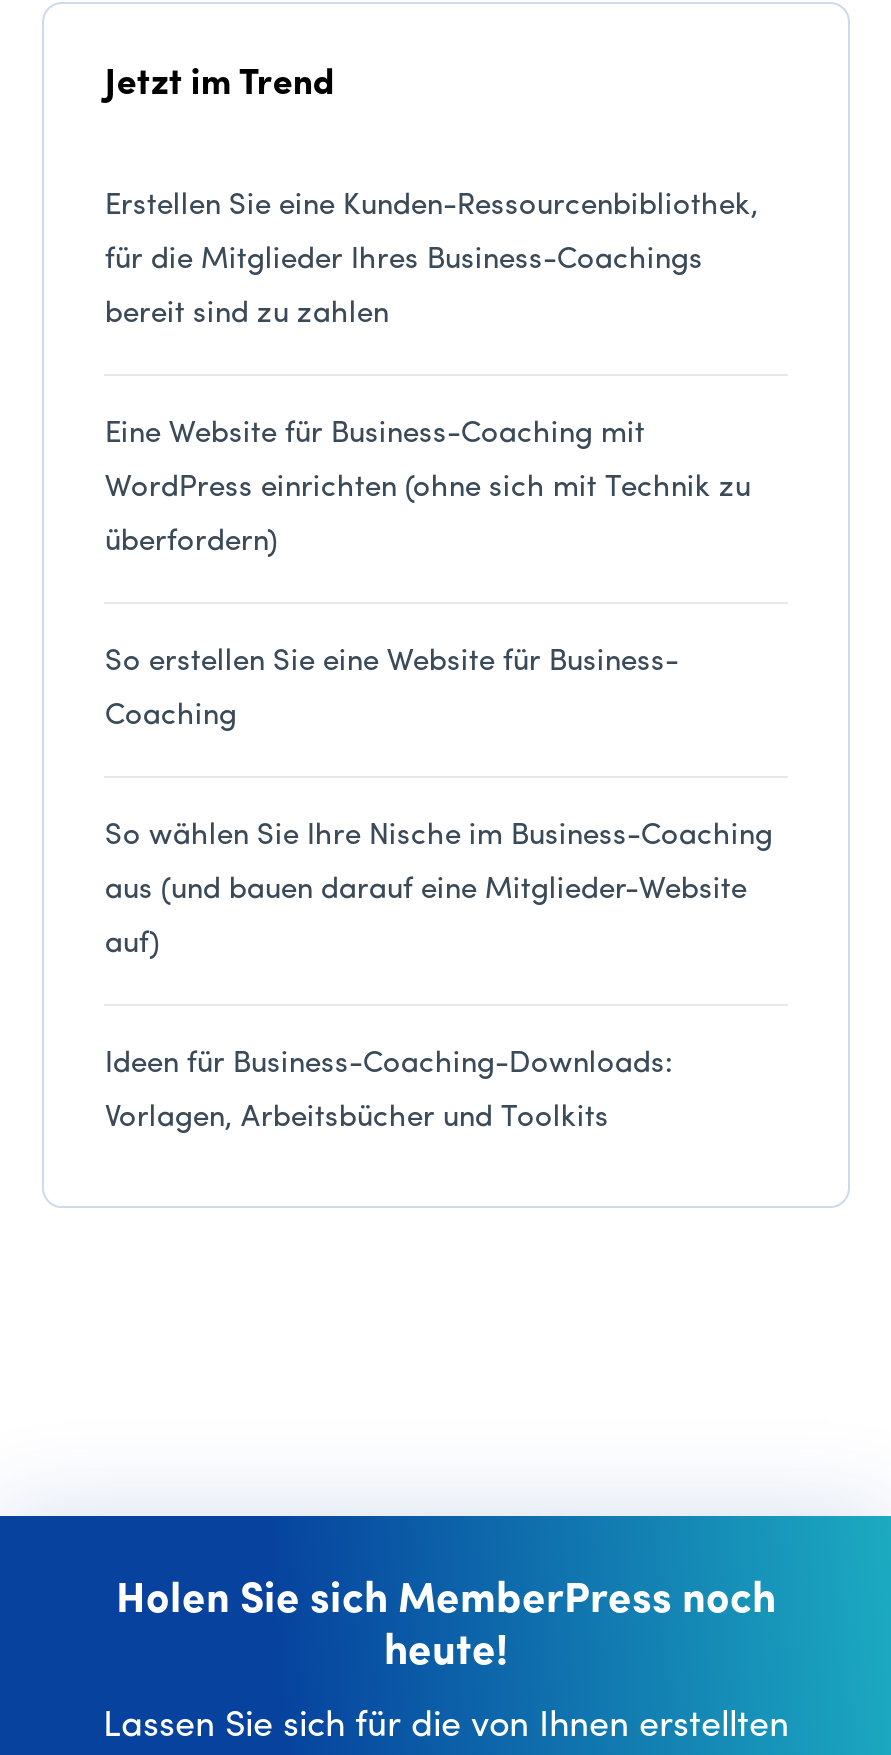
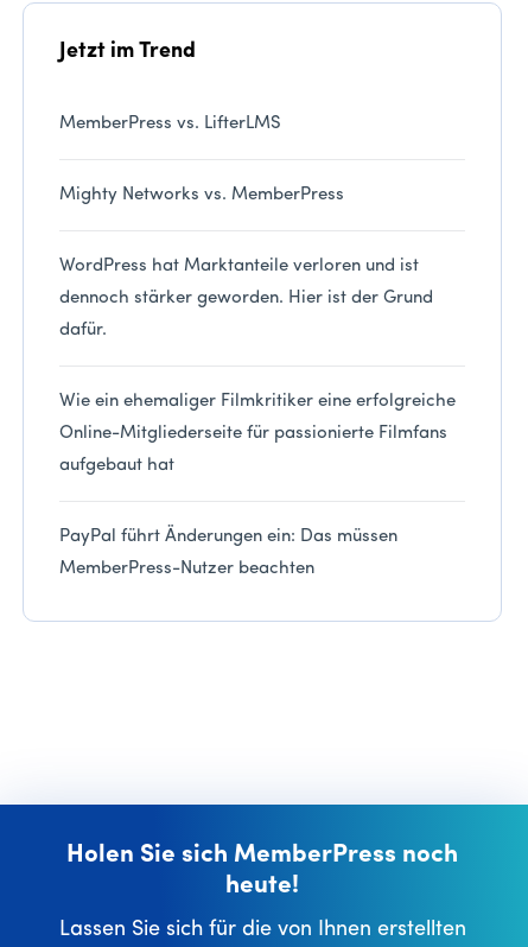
[105,193,759,331] Erstellen Sie eine Kunden-Ressourcenbibliothek, | für die Mitglieder Ihres Business-Coachings | bereit sind zu zahlen -> [60,116,282,133] MemberPress vs. LifterLMS
[105,421,751,559] Eine Website für Business-Coaching mit | WordPress einrichten (ohne sich mit Technik zu | überfordern) -> [60,187,345,205] Mighty Networks vs. MemberPress
[105,649,679,733] So erstellen Sie eine Website für Business- | Coaching -> [60,258,434,340] WordPress hat Marktanteile verloren und ist | dennoch stärker geworden. Hier ist der Grund | dafür.
[105,823,773,961] So wählen Sie Ihre Nische im Business-Coaching | aus (und bauen darauf eine Mitglieder-Website | auf) -> [60,393,456,475] Wie ein ehemaliger Filmkritiker eine erfolgreiche | Online-Mitgliederseite für passionierte Filmfans | aufgebaut hat
[105,1051,673,1135] Ideen für Business-Coaching-Downloads: | Vorlagen, Arbeitsbücher und Toolkits -> [60,529,398,578] PayPal führt Änderungen ein: Das müssen | MemberPress-Nutzer beachten

